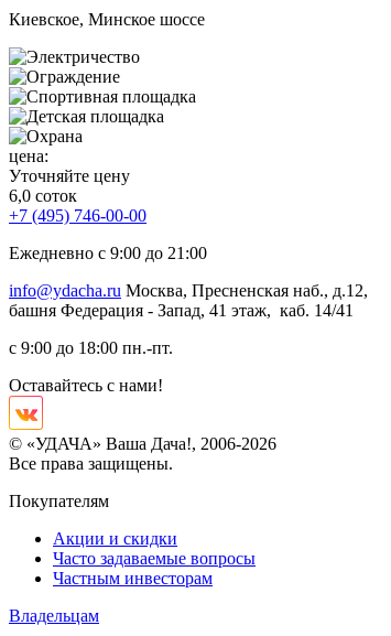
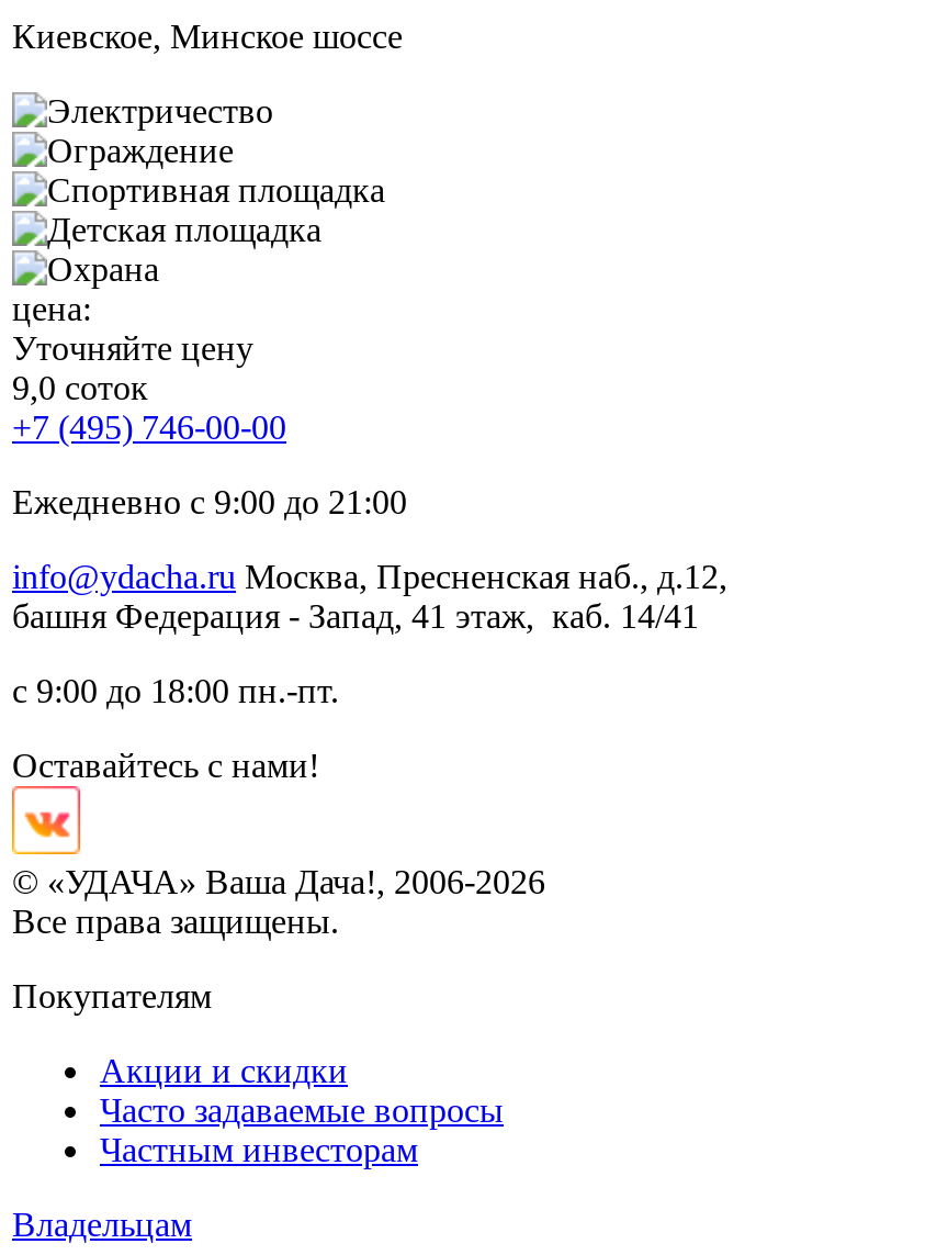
[9,186,77,205] 6,0 соток -> [12,368,148,405] 9,0 соток

